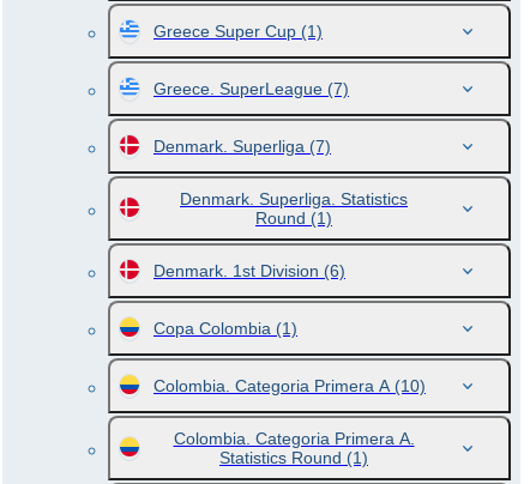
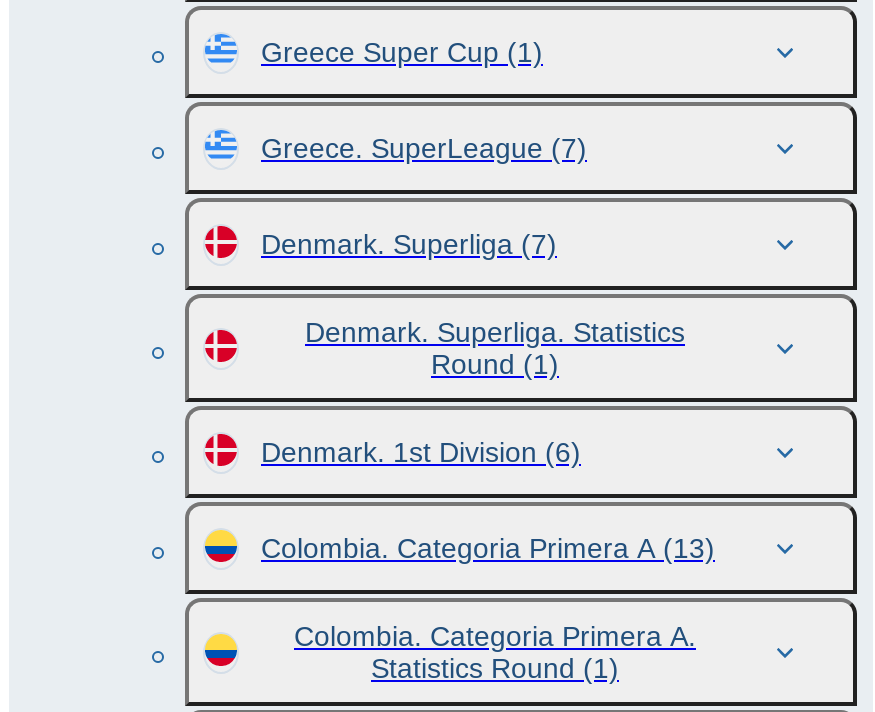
[153,319,426,395] Copa Colombia (1) | Colombia. Categoria Primera A (10) -> [261,532,715,564] Colombia. Categoria Primera A (13)

